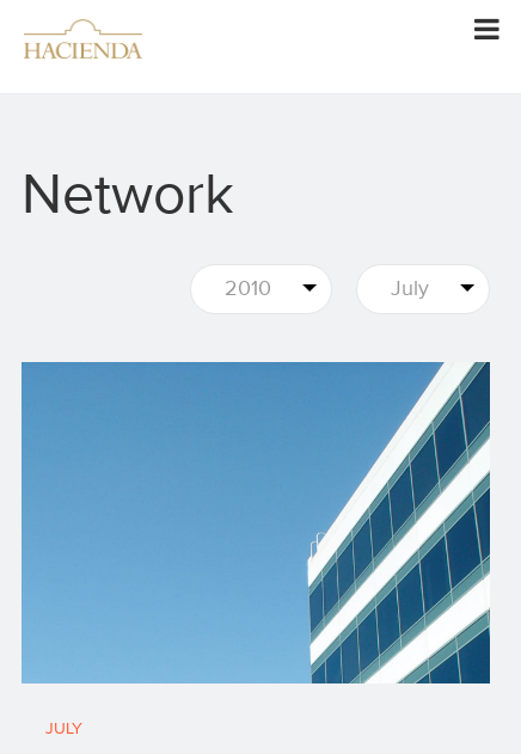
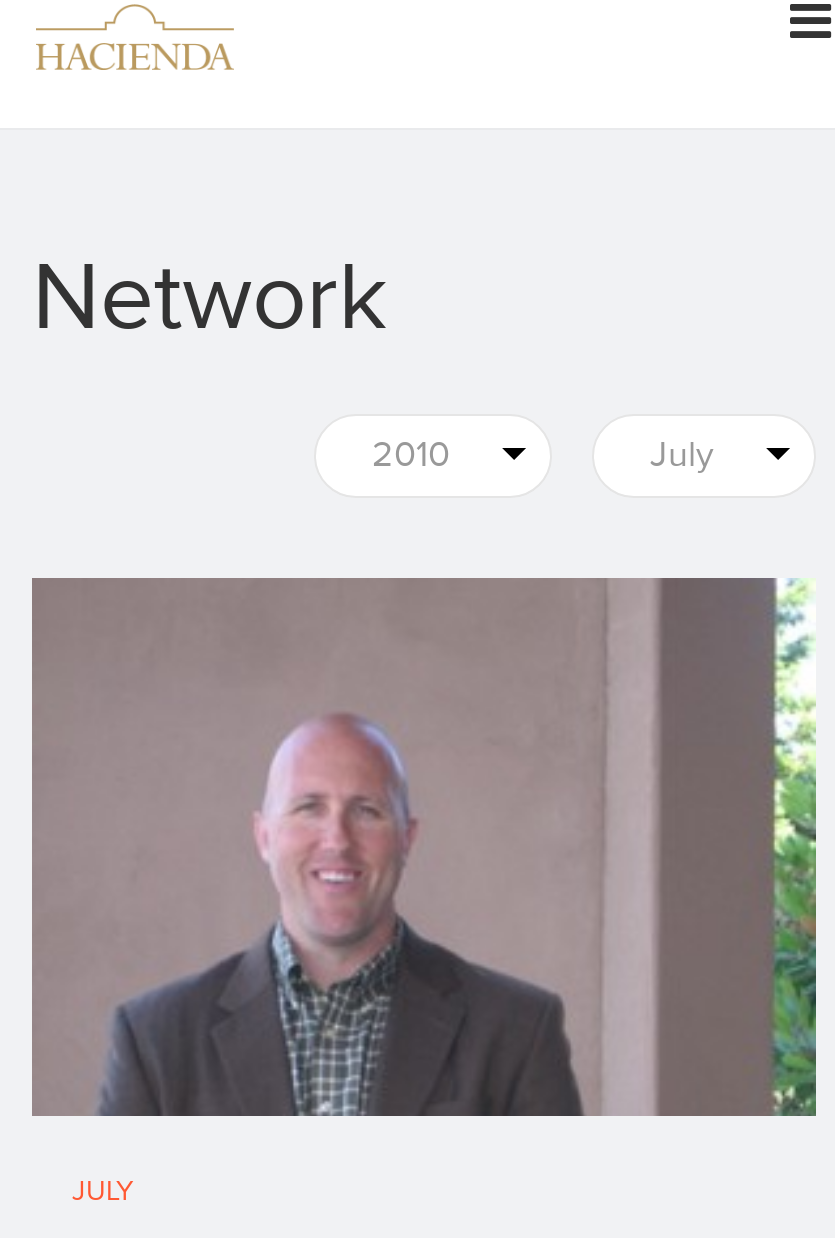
[22,361,491,685] [image] -> [30,576,818,1118] [image]

